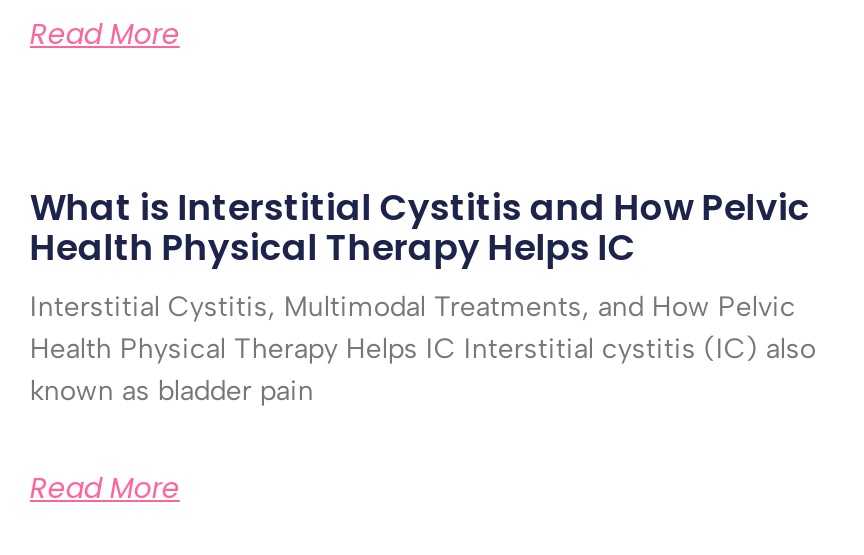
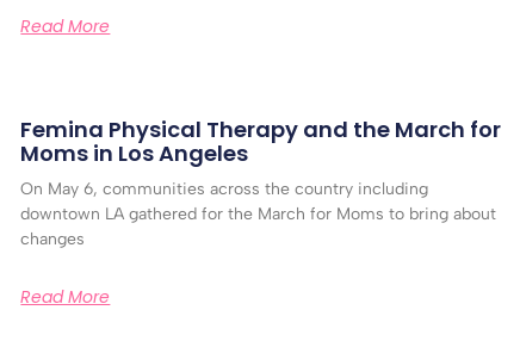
[30,183,816,409] What is Interstitial Cystitis and How Pelvic | Health Physical Therapy Helps IC | Interstitial Cystitis, Multimodal Treatments, and How Pelvic | Health Physical Therapy Helps IC Interstitial cystitis (IC) also | known as bladder pain -> [21,115,501,250] Femina Physical Therapy and the March for | Moms in Los Angeles | On May 6, communities across the country including | downtown LA gathered for the March for Moms to bring about | changes

